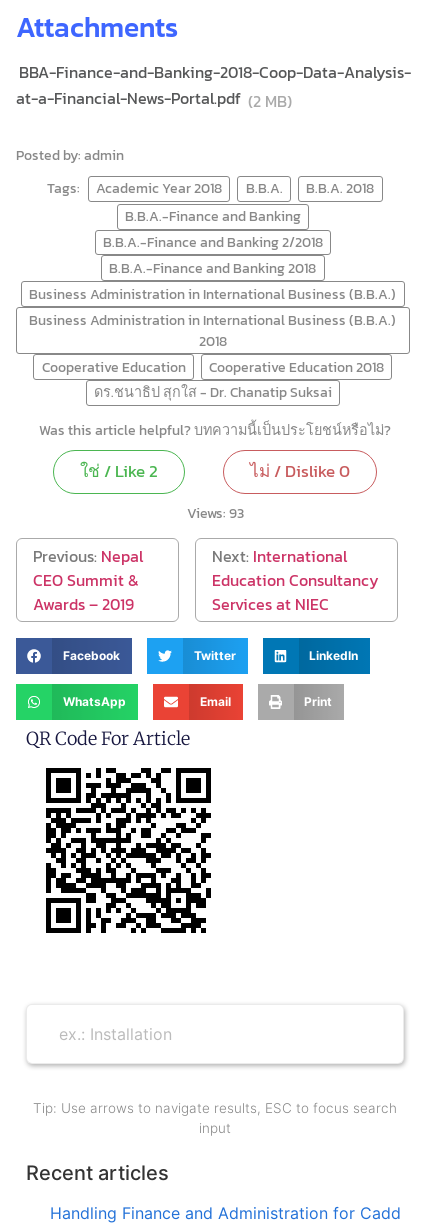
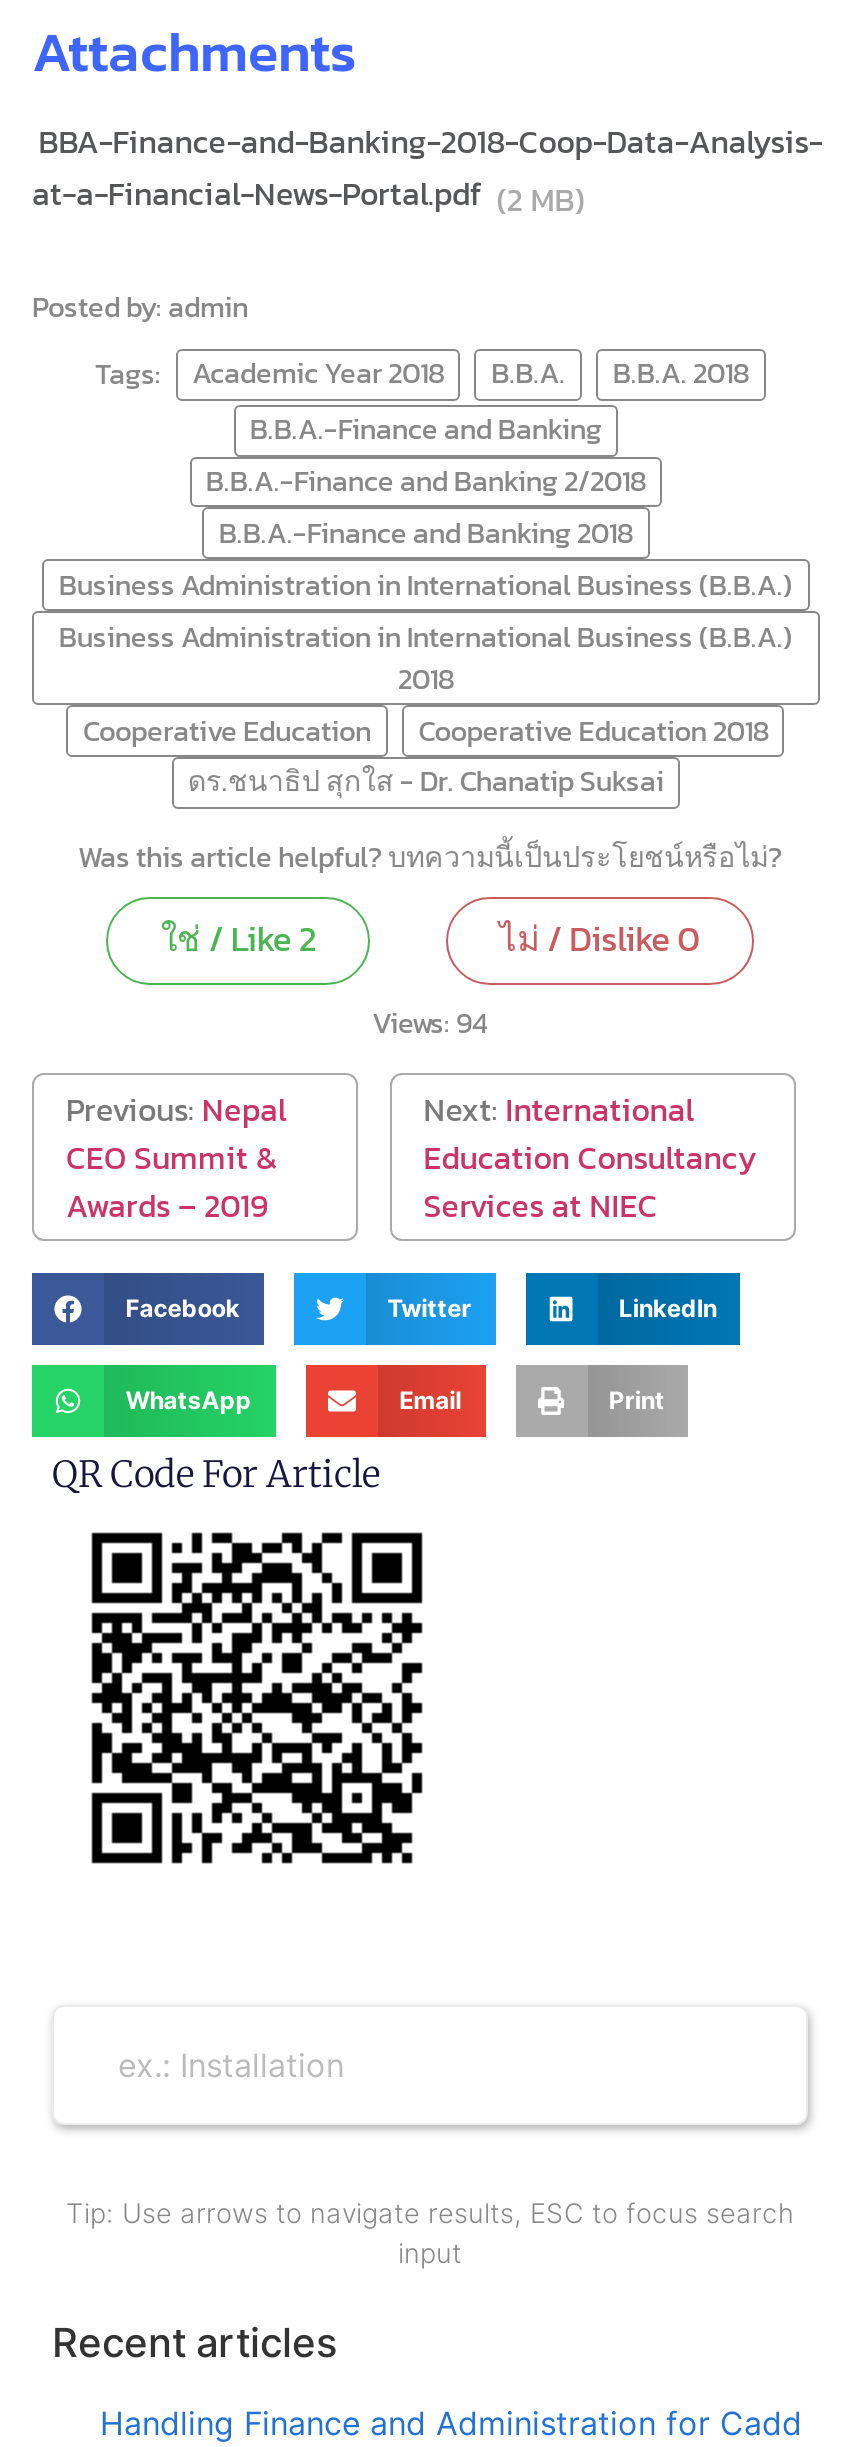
[186,502,243,524] Views: 93 -> [372,1000,488,1044] Views: 94

